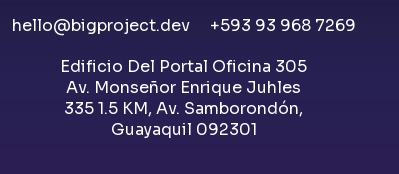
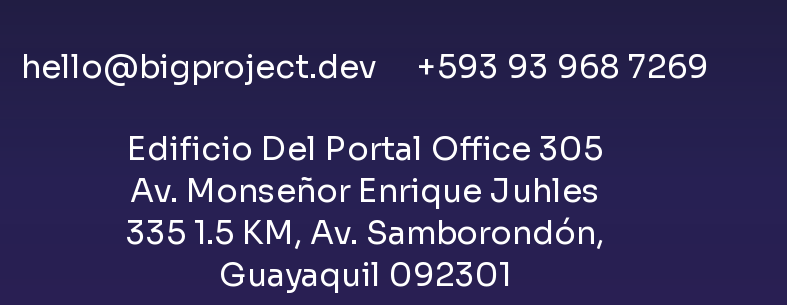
[60,56,307,77] Edificio Del Portal Oficina 305 -> [127,128,603,170] Edificio Del Portal Office 305

